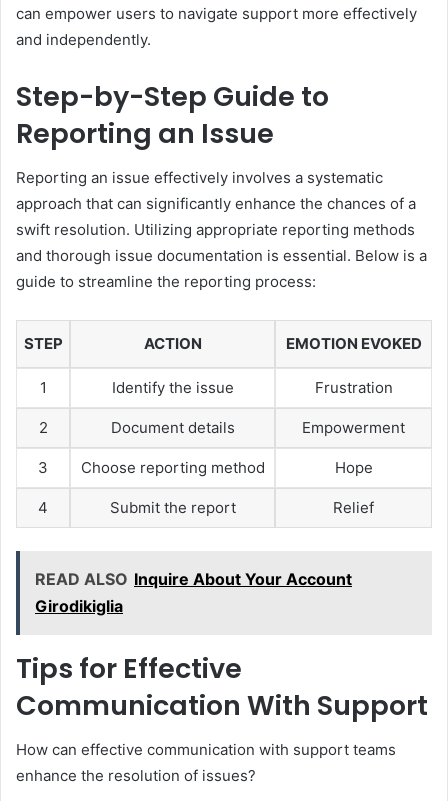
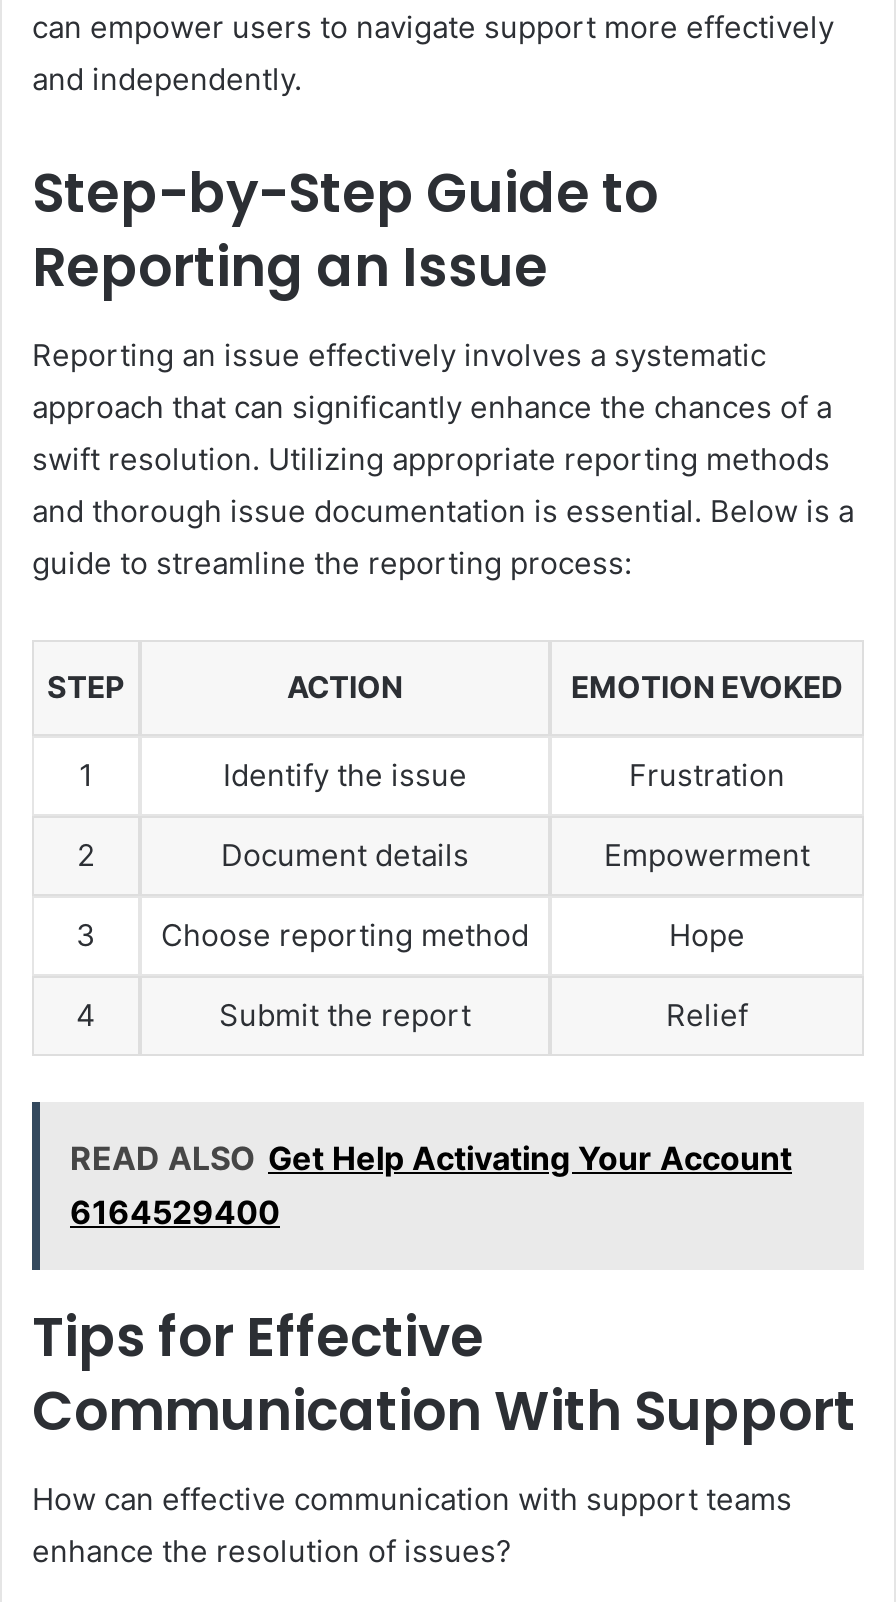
[35,569,352,616] READ ALSO Inquire About Your Account | Girodikiglia -> [70,1137,792,1231] READ ALSO Get Help Activating Your Account | 6164529400

